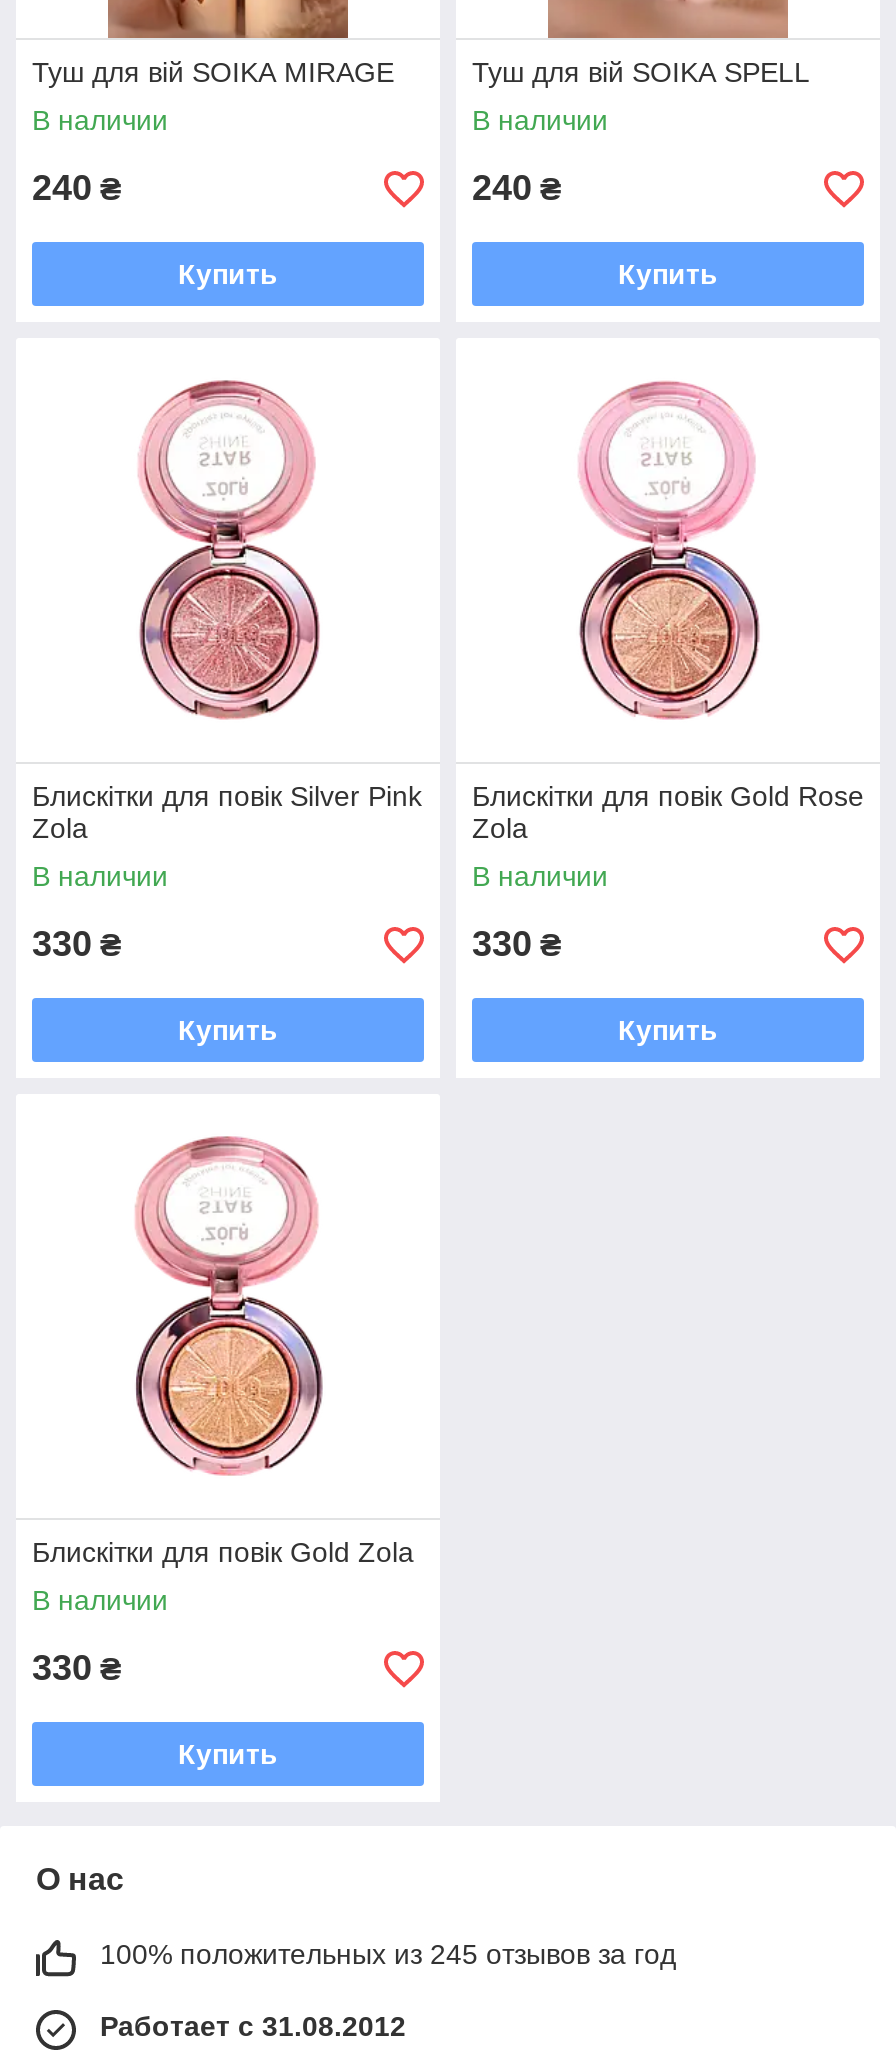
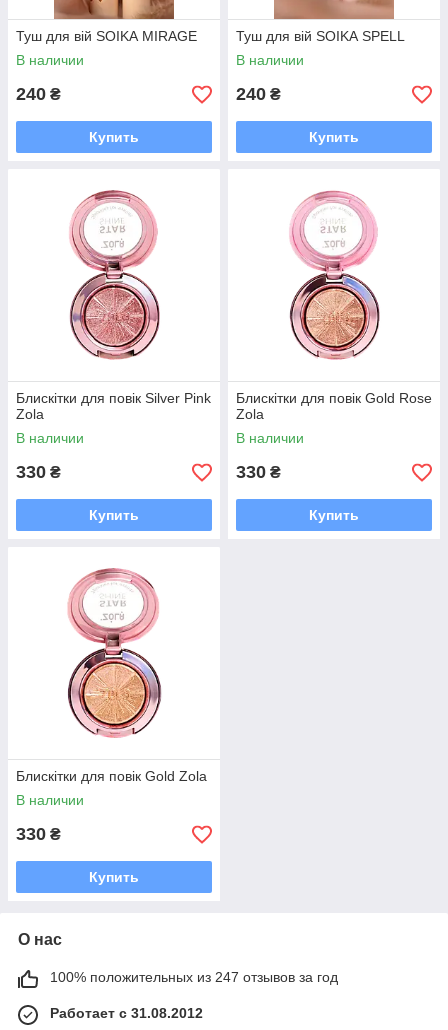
[100,1939,676,1971] 100% положительных из 245 отзывов за год -> [50,969,338,985] 100% положительных из 247 отзывов за год

